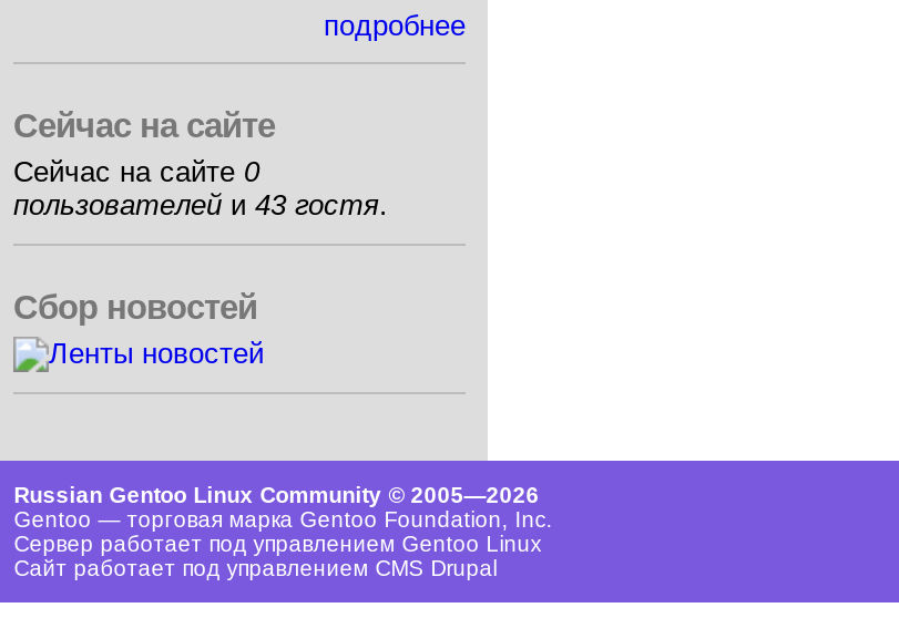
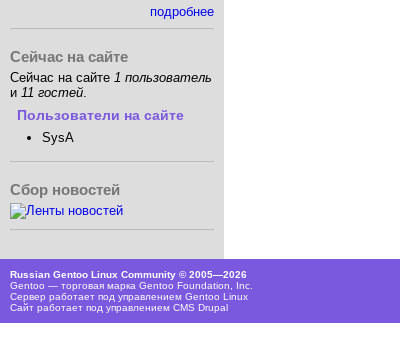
[13,155,388,222] Сейчас на сайте 0 | пользователей и 43 гостя. -> [10,70,212,145] Сейчас на сайте 1 пользователь | и 11 гостей. | Пользователи на сайте | SysA

